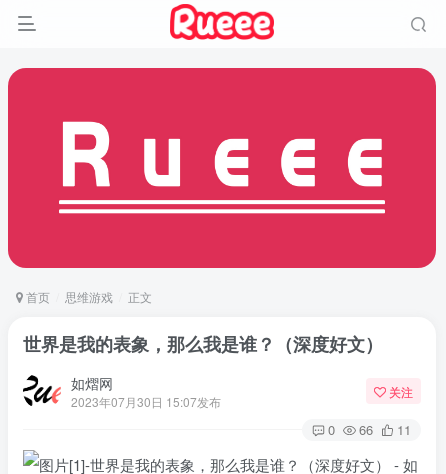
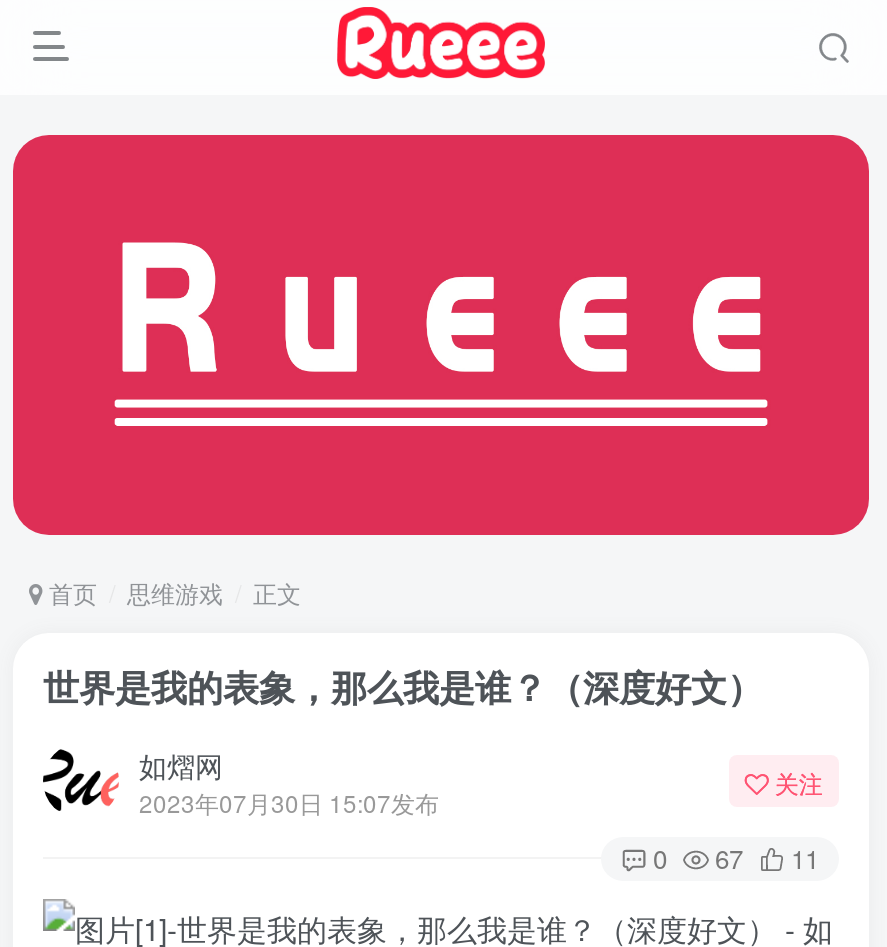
[328,420,411,439] 0 66 11 -> [653,839,819,877] 0 67 11

